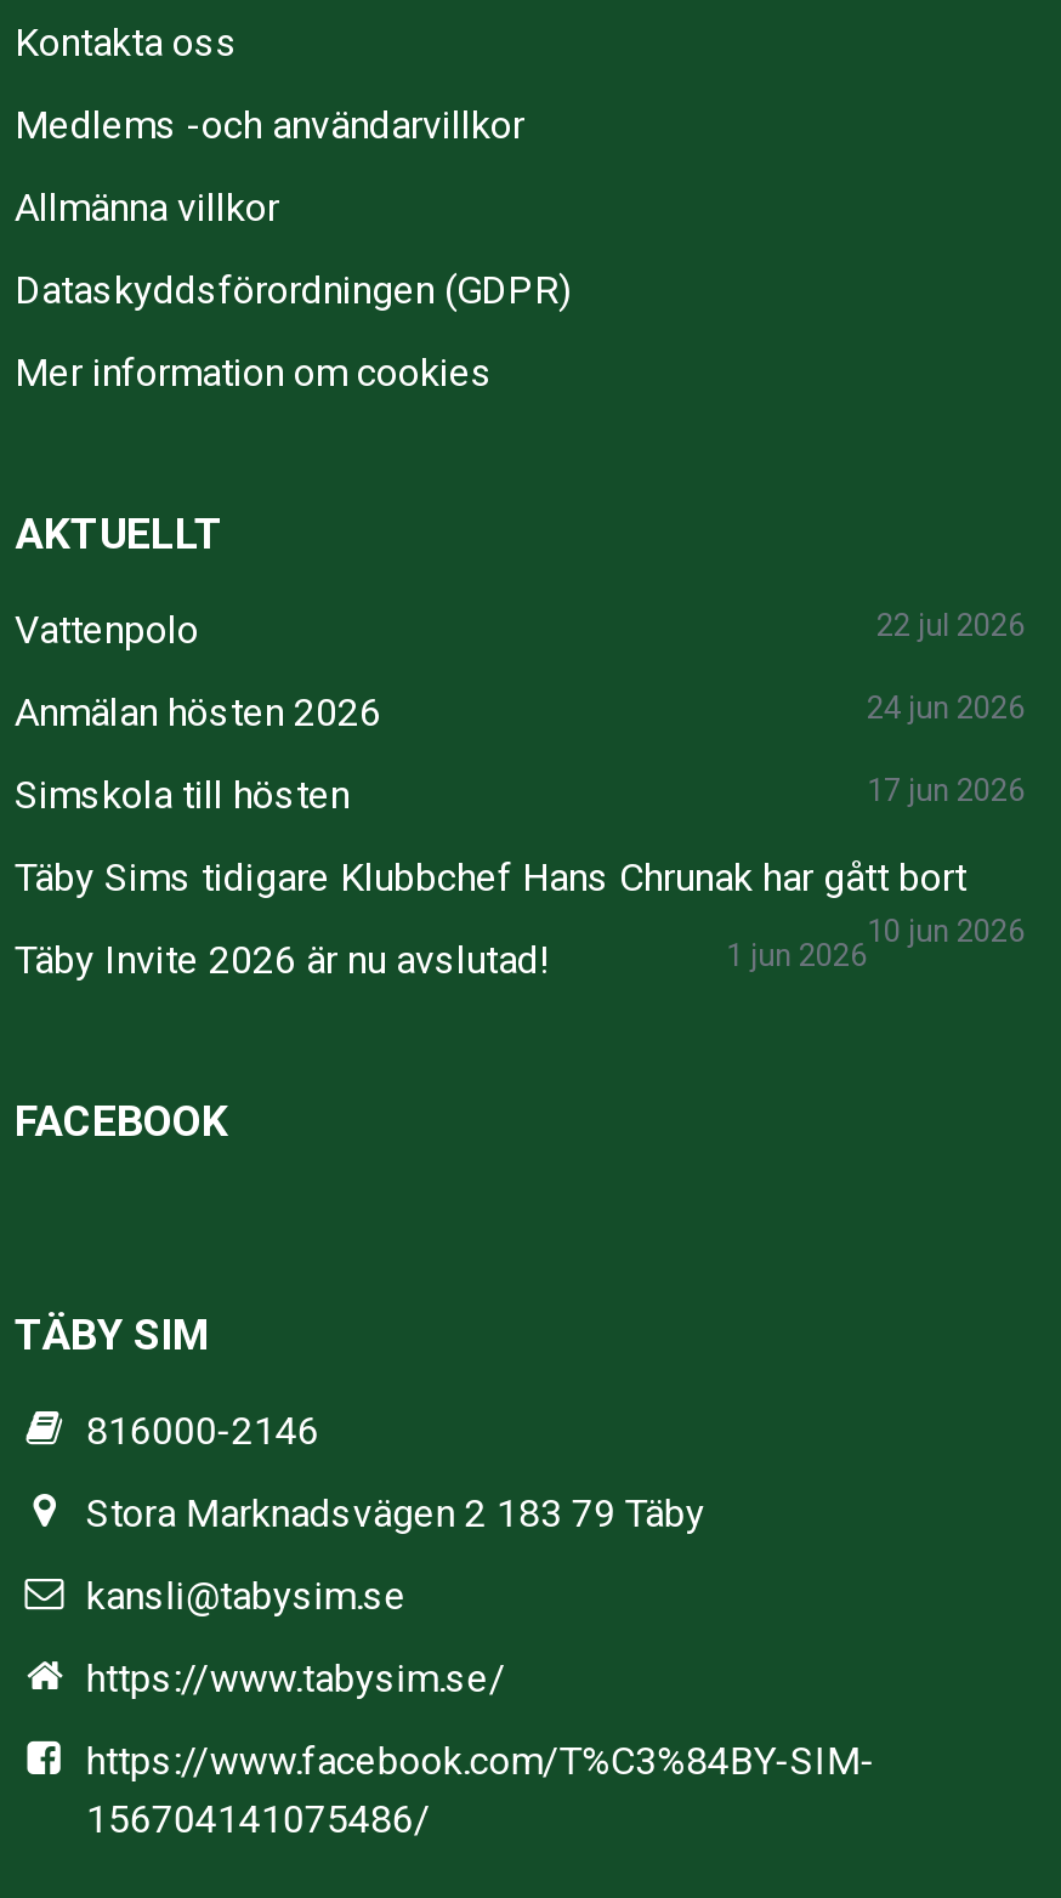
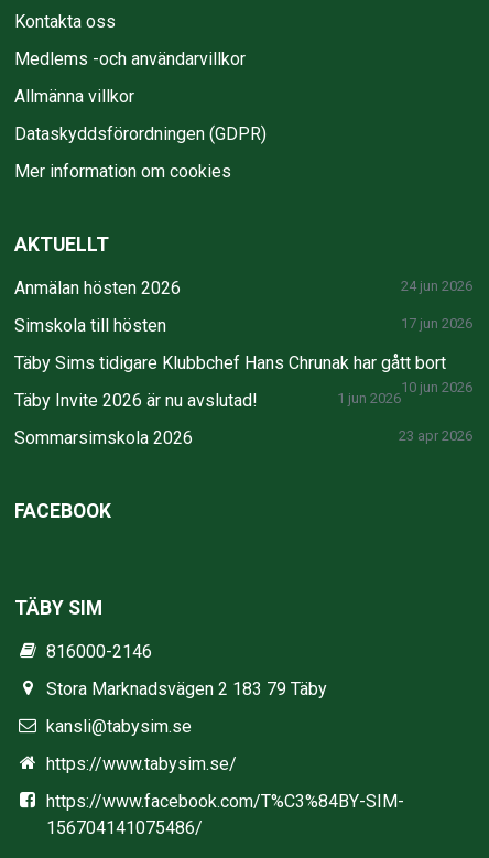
[15,607,1025,653] Vattenpolo | 22 jul 2026 -> none
moved [15,689,1025,983] -> [14,278,472,411]: Anmälan hösten 2026 | 24 jun 2026 | Simskola till hösten | 17 jun 2026 | Täby Sims tidigare Klubbchef Hans Chrunak har gått bort | 10 jun 2026 | Täby Invite 2026 är nu avslutad! | 1 jun 2026
none -> [14,427,472,448] Sommarsimskola 2026 | 23 apr 2026

